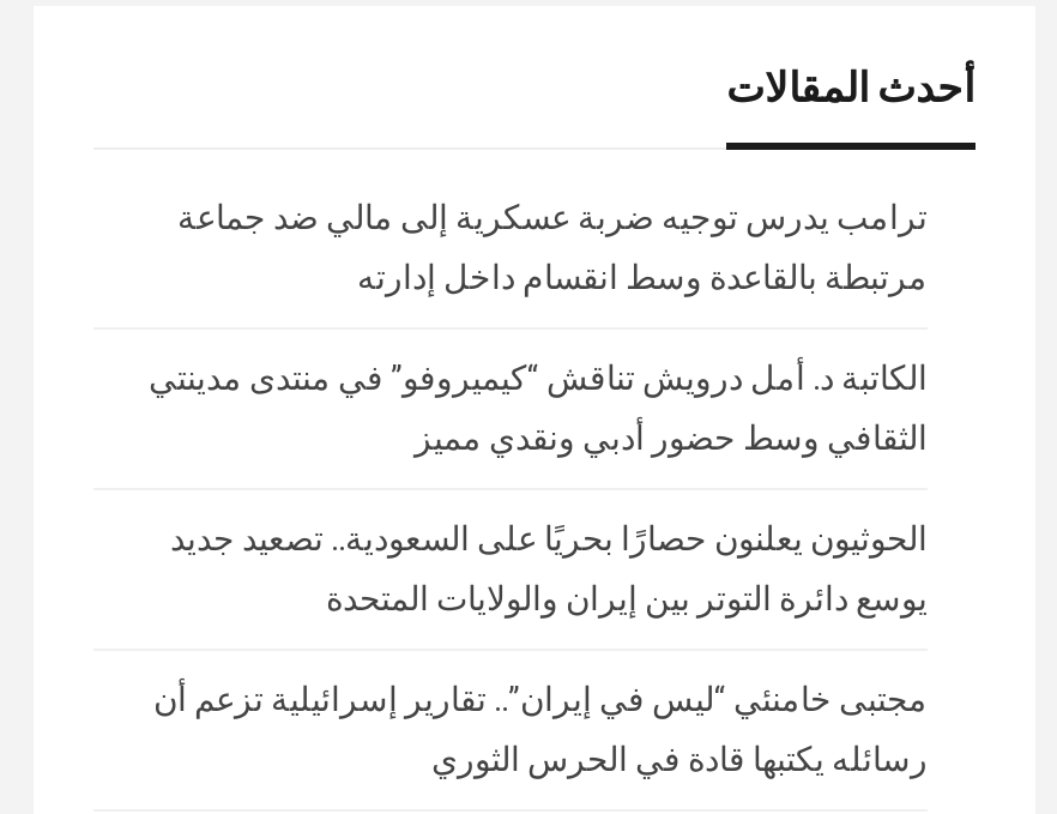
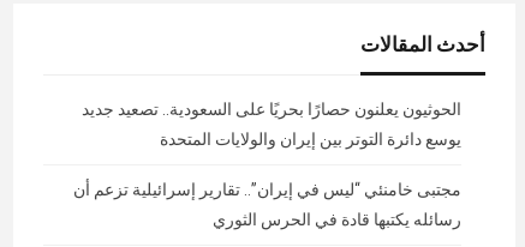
[149,199,928,458] ترامب يدرس توجيه ضربة عسكرية إلى مالي ضد جماعة | مرتبطة بالقاعدة وسط انقسام داخل إدارته | الكاتبة د. أمل درويش تناقش “كيميروفو” في منتدى مدينتي | الثقافي وسط حضور أدبي ونقدي مميز -> none

